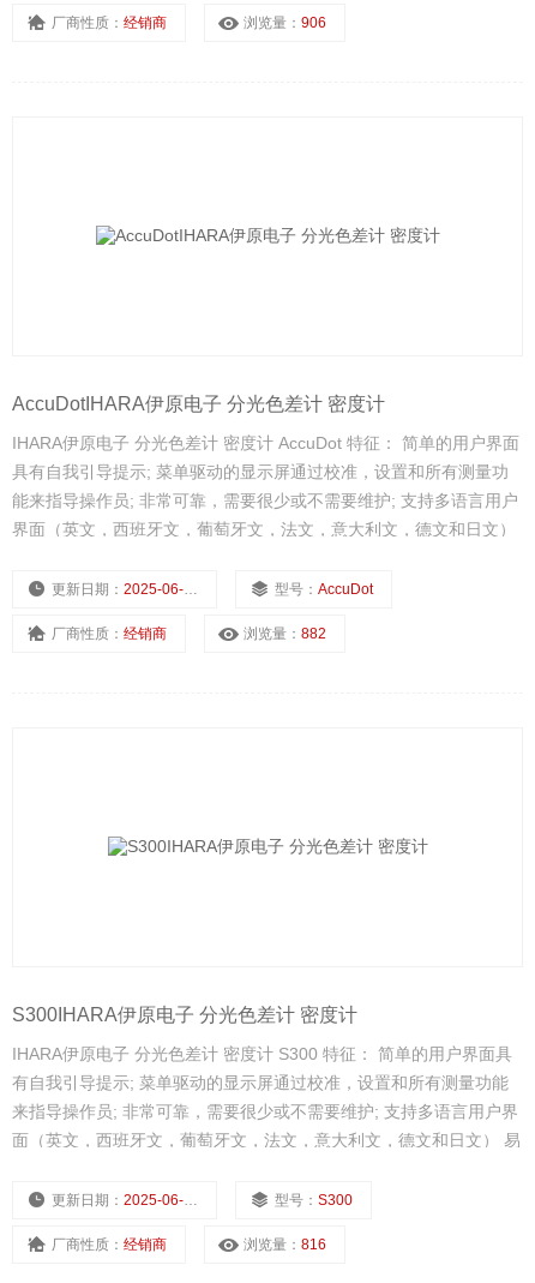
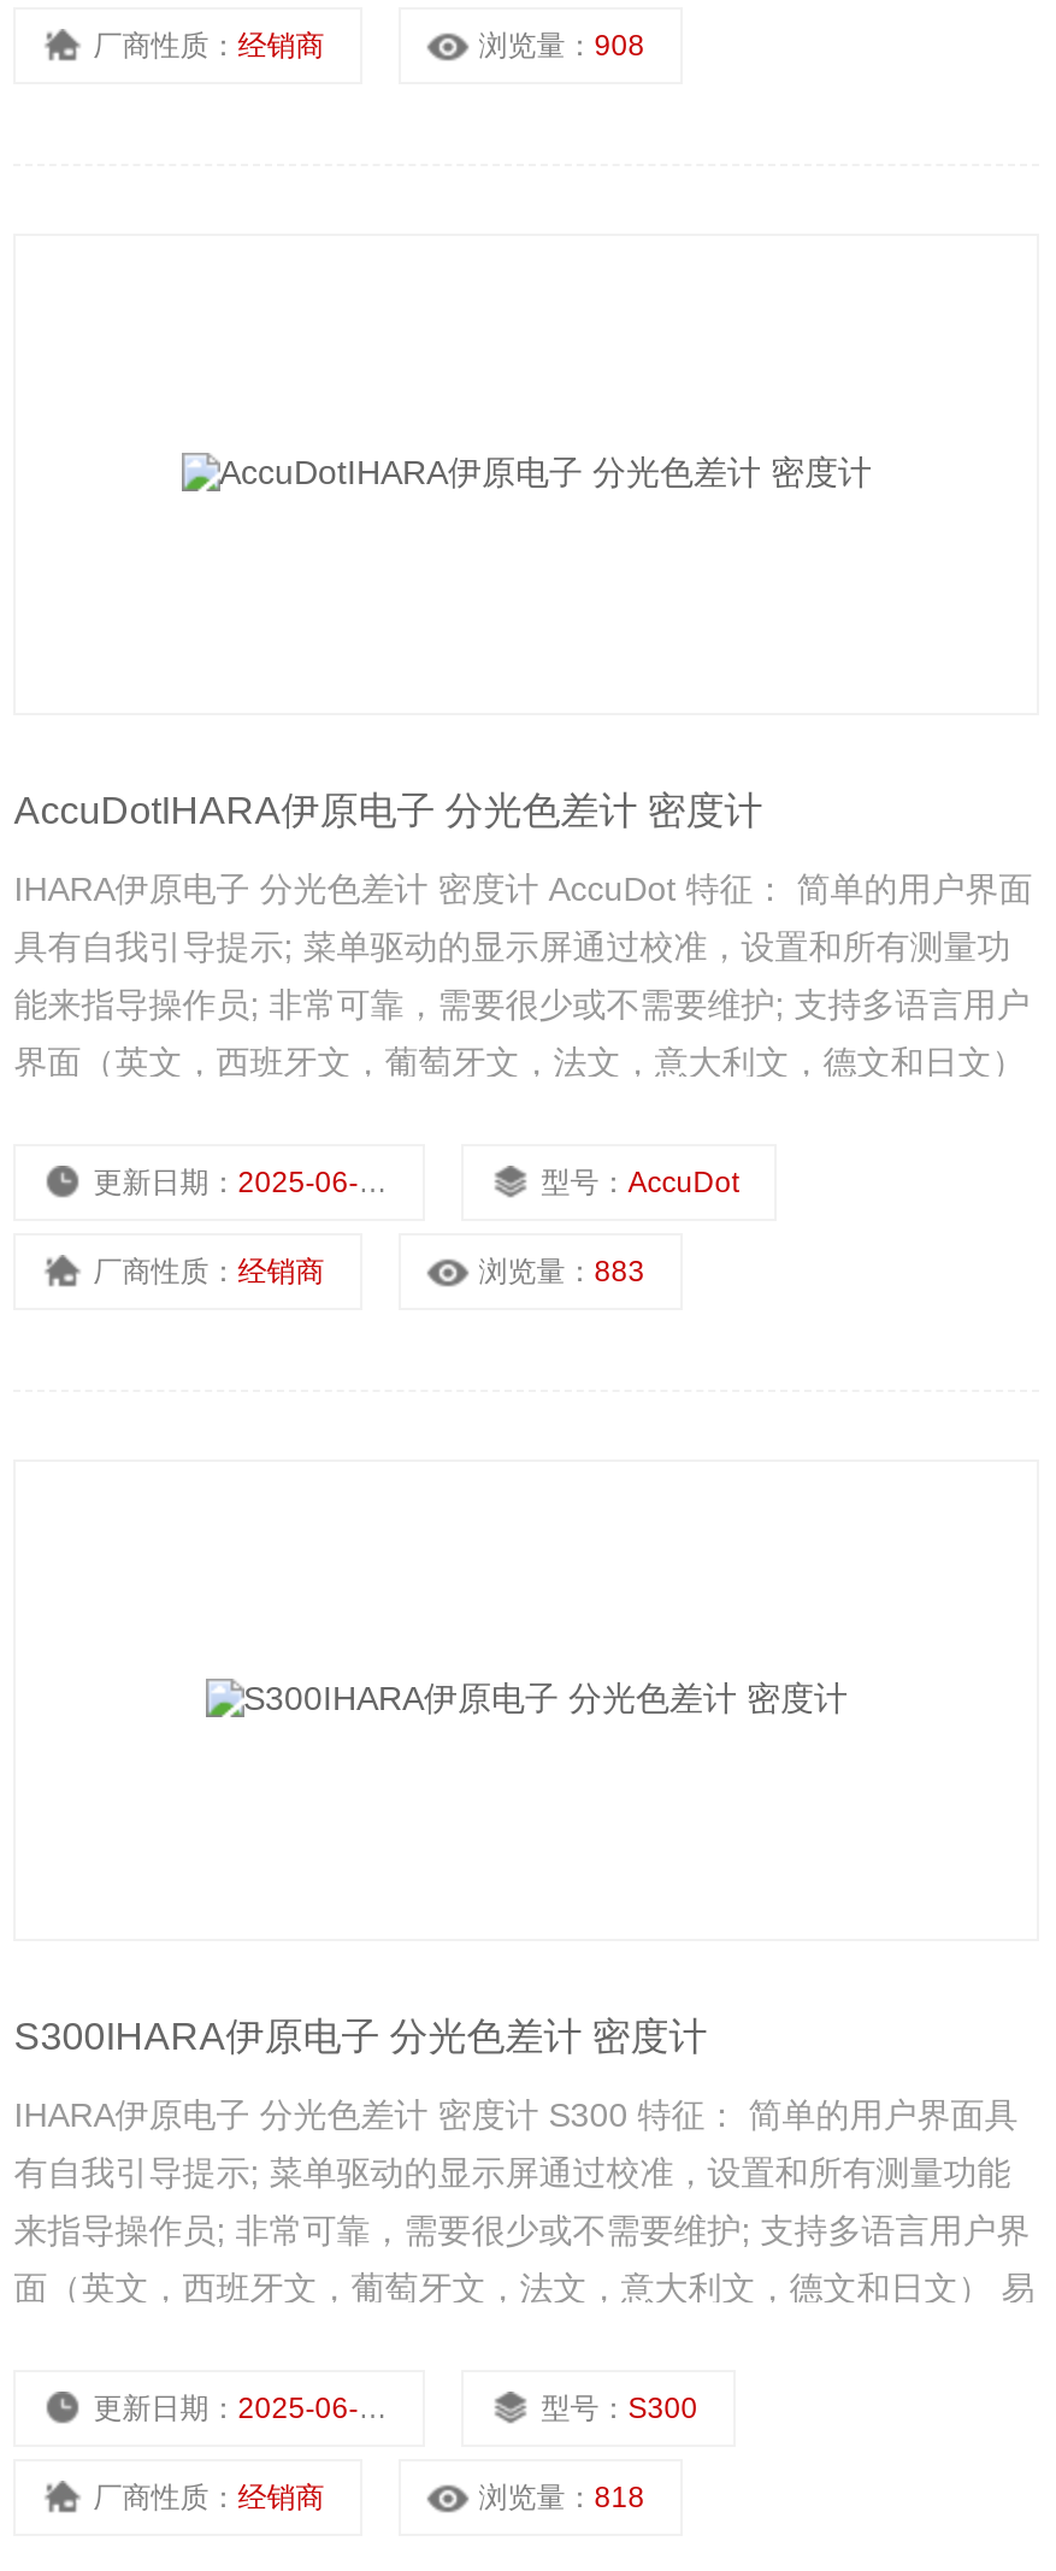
[244,15,327,32] 浏览量：906 -> [479,30,645,63] 浏览量：908
[244,626,327,642] 浏览量：882 -> [479,1256,645,1289] 浏览量：883
[244,1237,327,1253] 浏览量：816 -> [479,2481,645,2515] 浏览量：818

